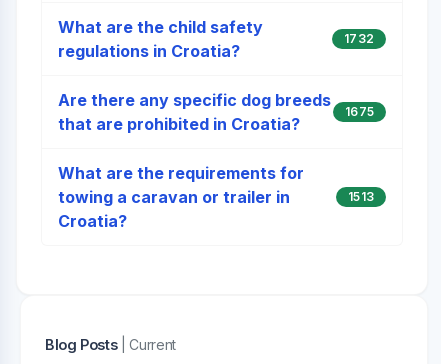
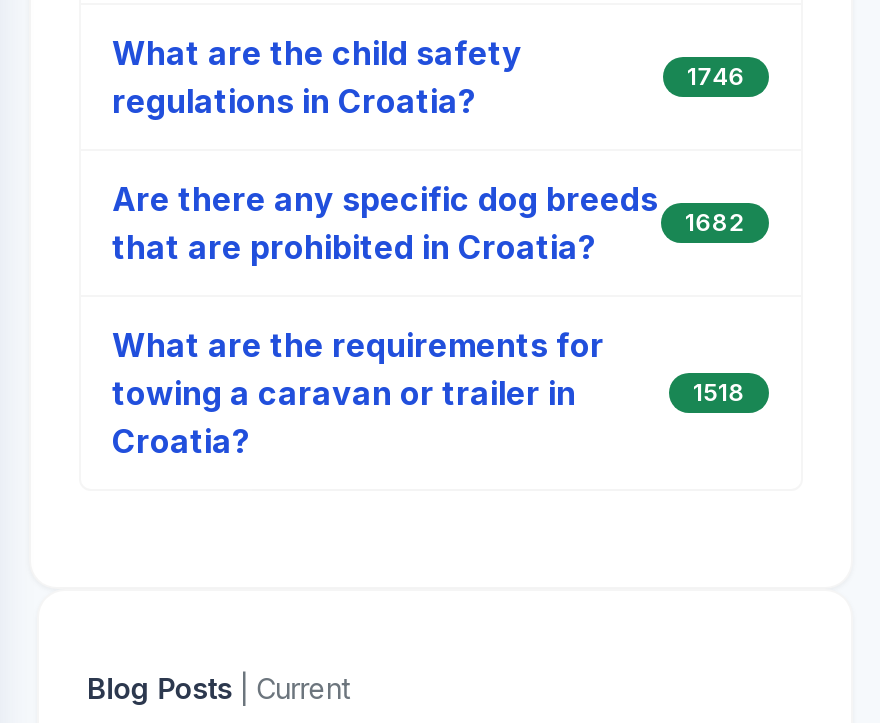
[344,31,374,46] 1732 -> [687,61,745,91] 1746
[345,104,374,119] 1675 -> [685,207,745,237] 1682
[348,189,374,204] 1513 -> [693,377,745,407] 1518

